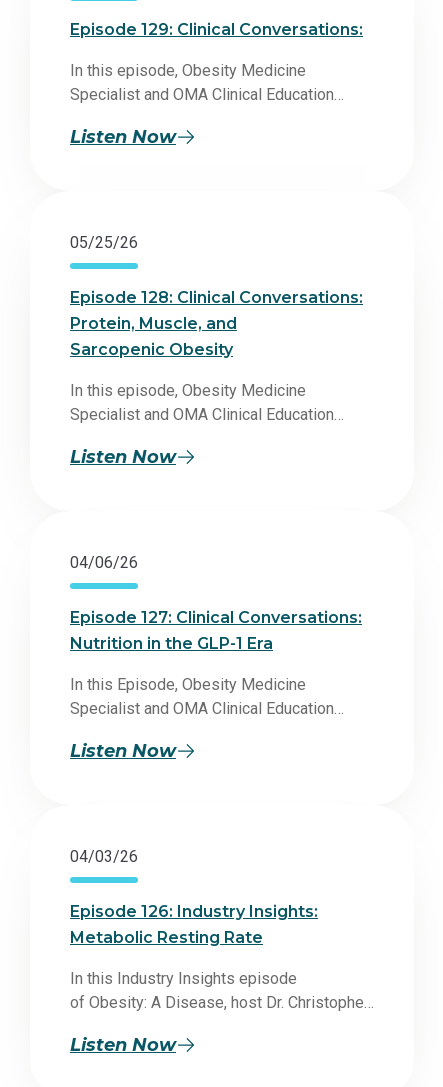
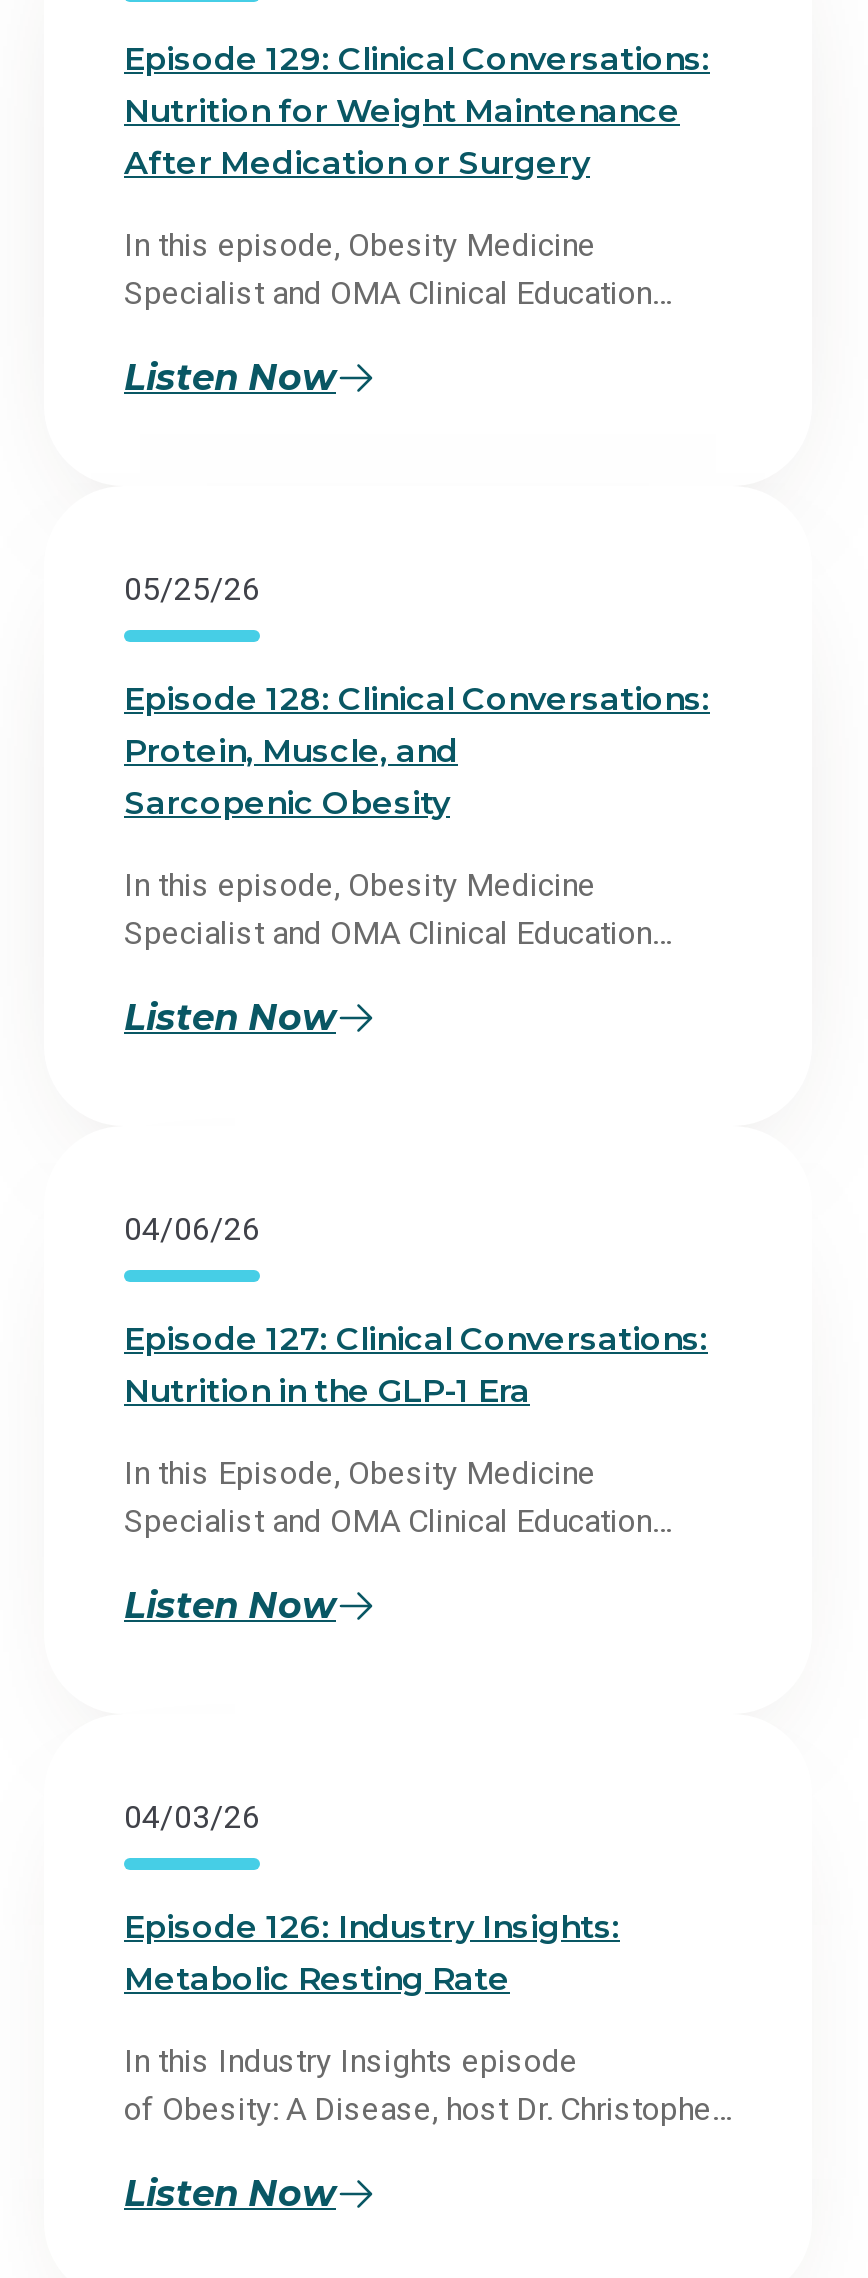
none -> [124,92,680,182] Nutrition for Weight Maintenance | After Medication or Surgery

